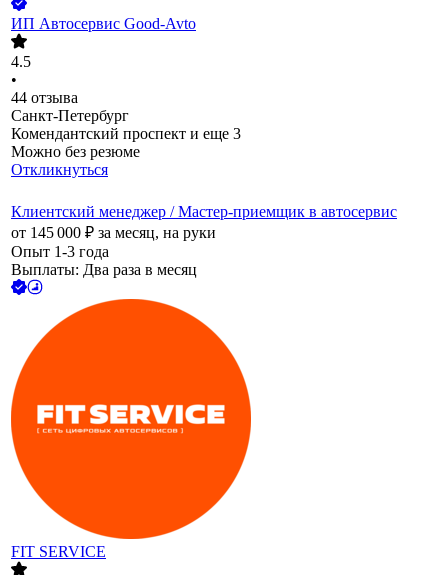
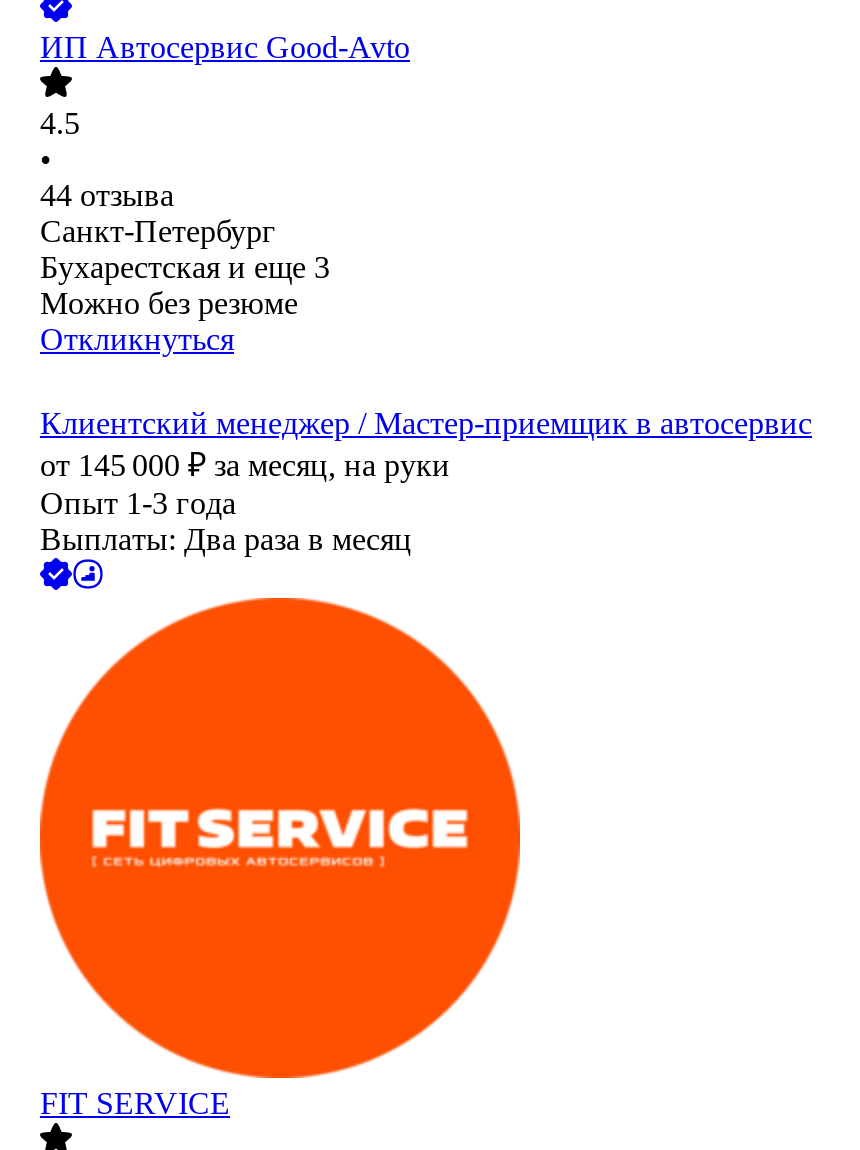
[11,125,241,142] Комендантский проспект и еще 3 -> [40,251,330,285] Бухарестская и еще 3

